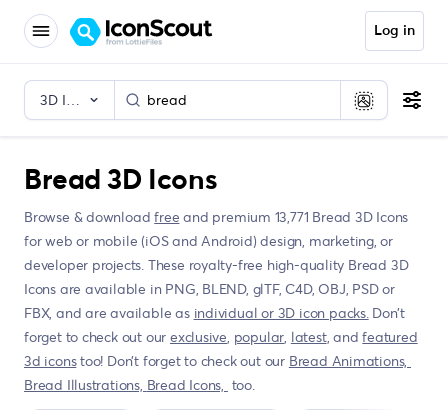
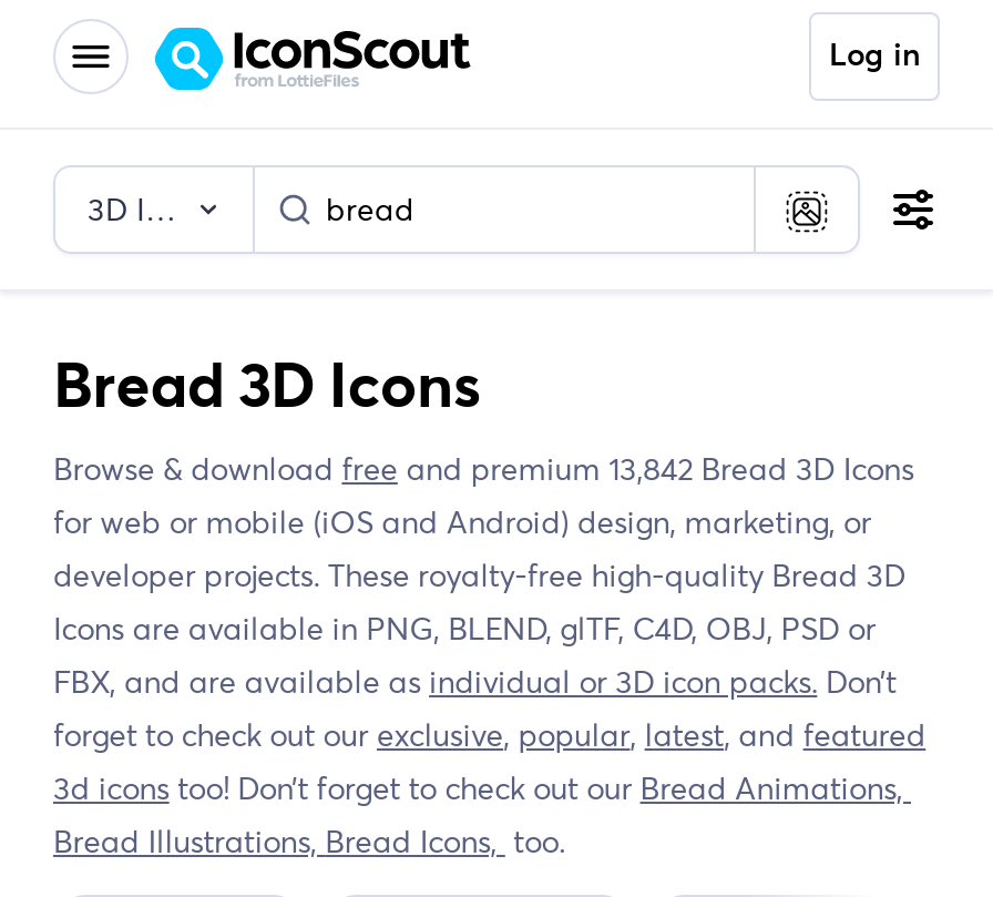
[24,208,408,226] Browse & download free and premium 13,771 Bread 3D Icons -> [53,449,914,489] Browse & download free and premium 13,842 Bread 3D Icons

